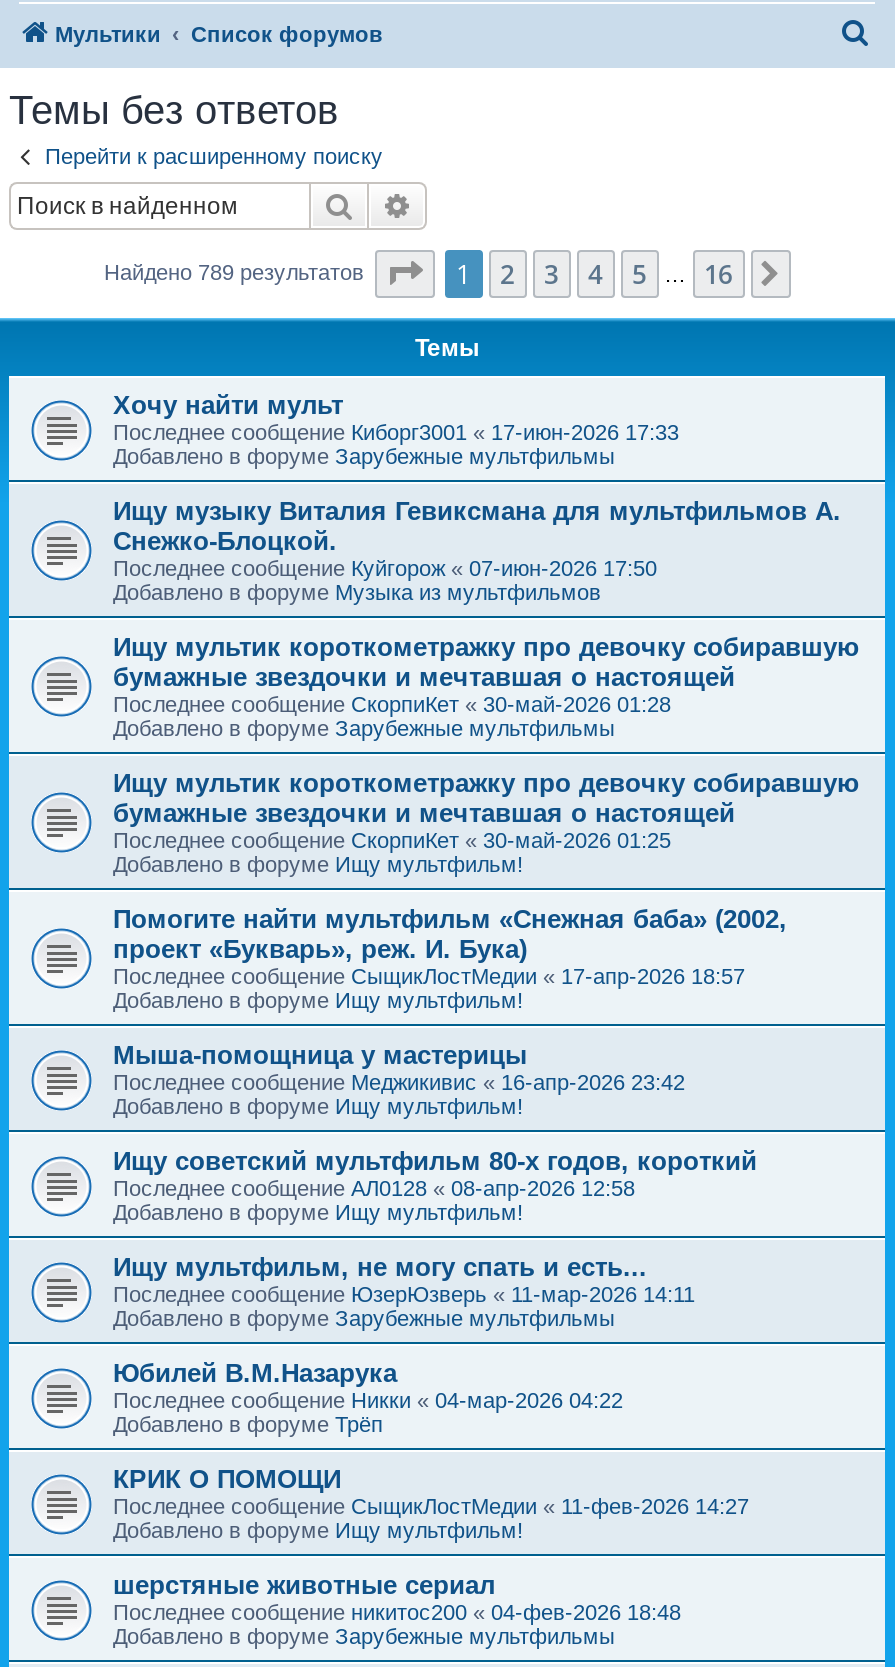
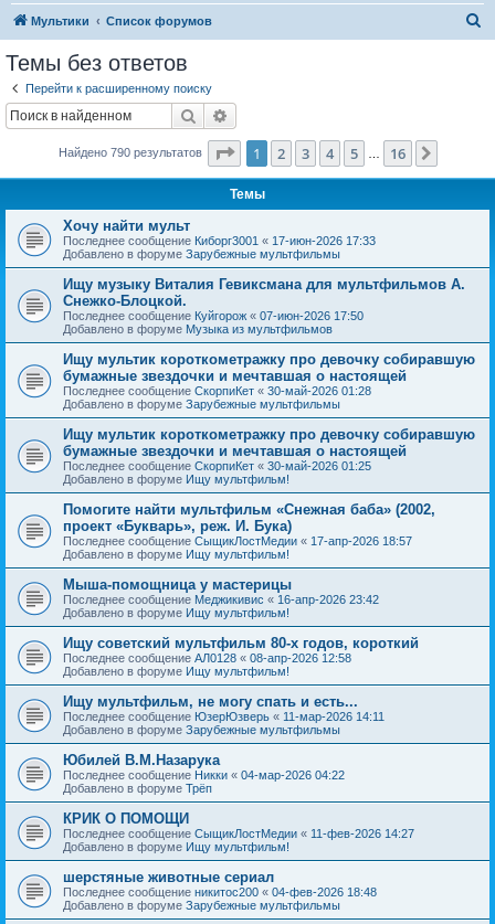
[104,259,370,283] Найдено 789 результатов -> [58,145,205,158] Найдено 790 результатов

